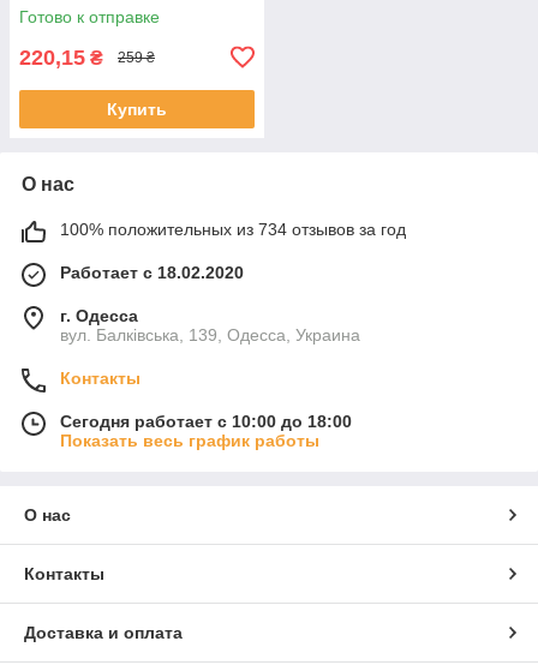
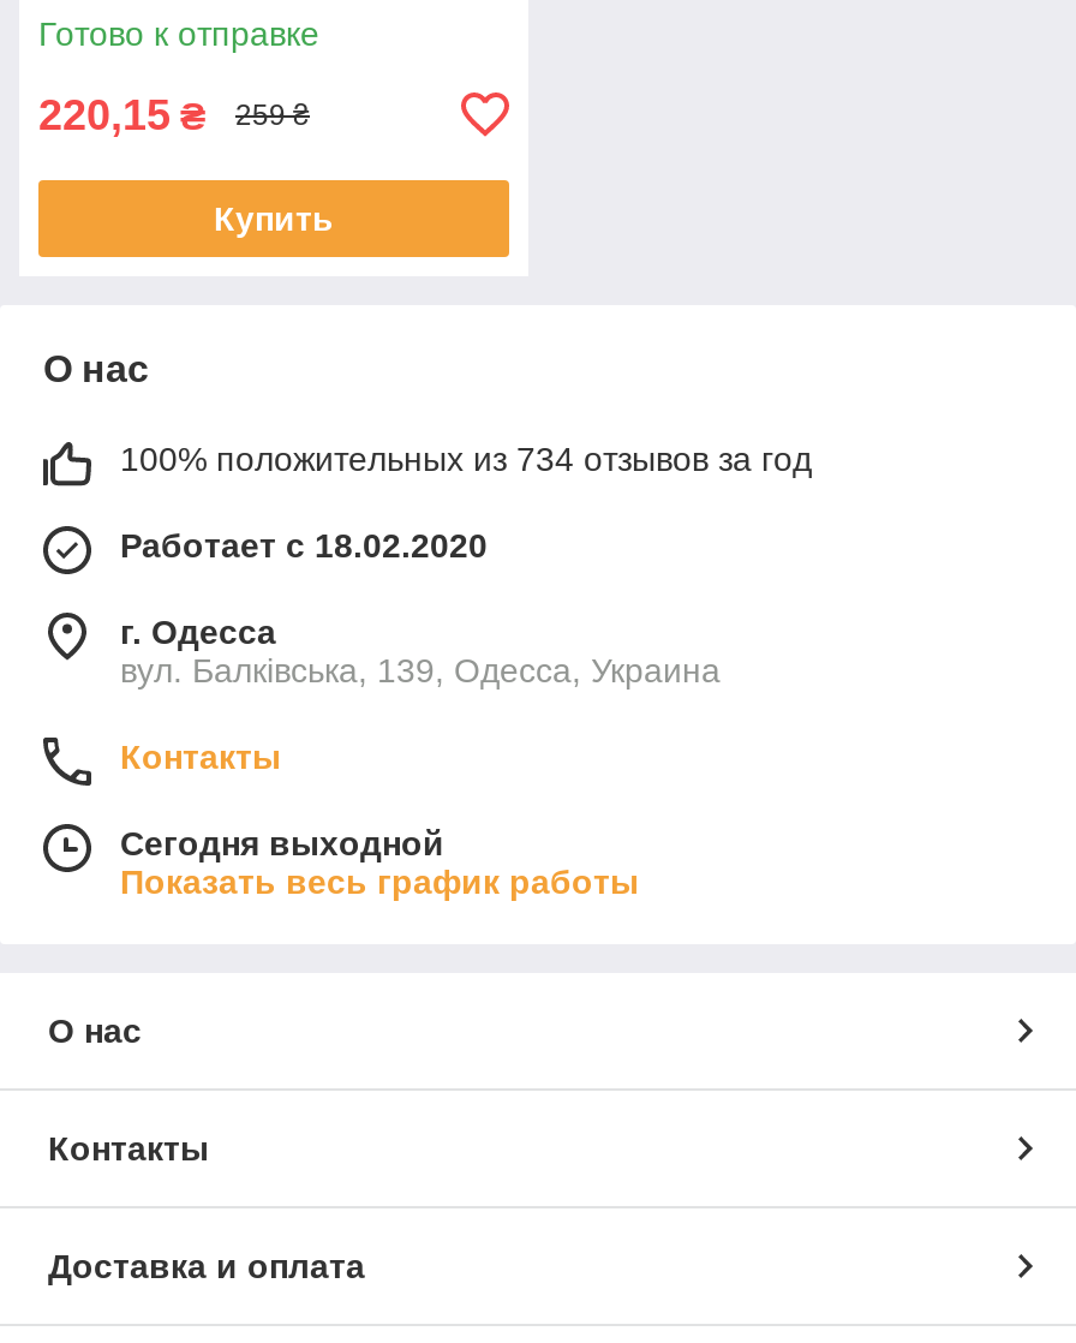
[60,411,352,431] Сегодня работает с 10:00 до 18:00 -> [120,824,444,862] Сегодня выходной

